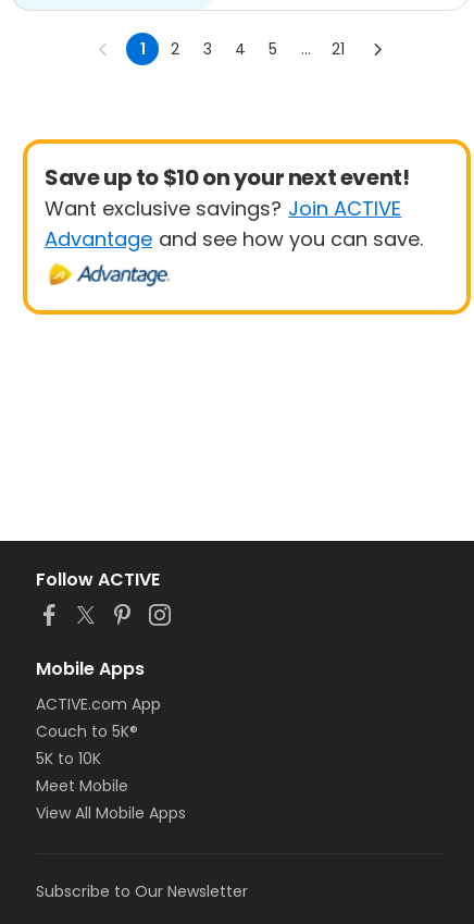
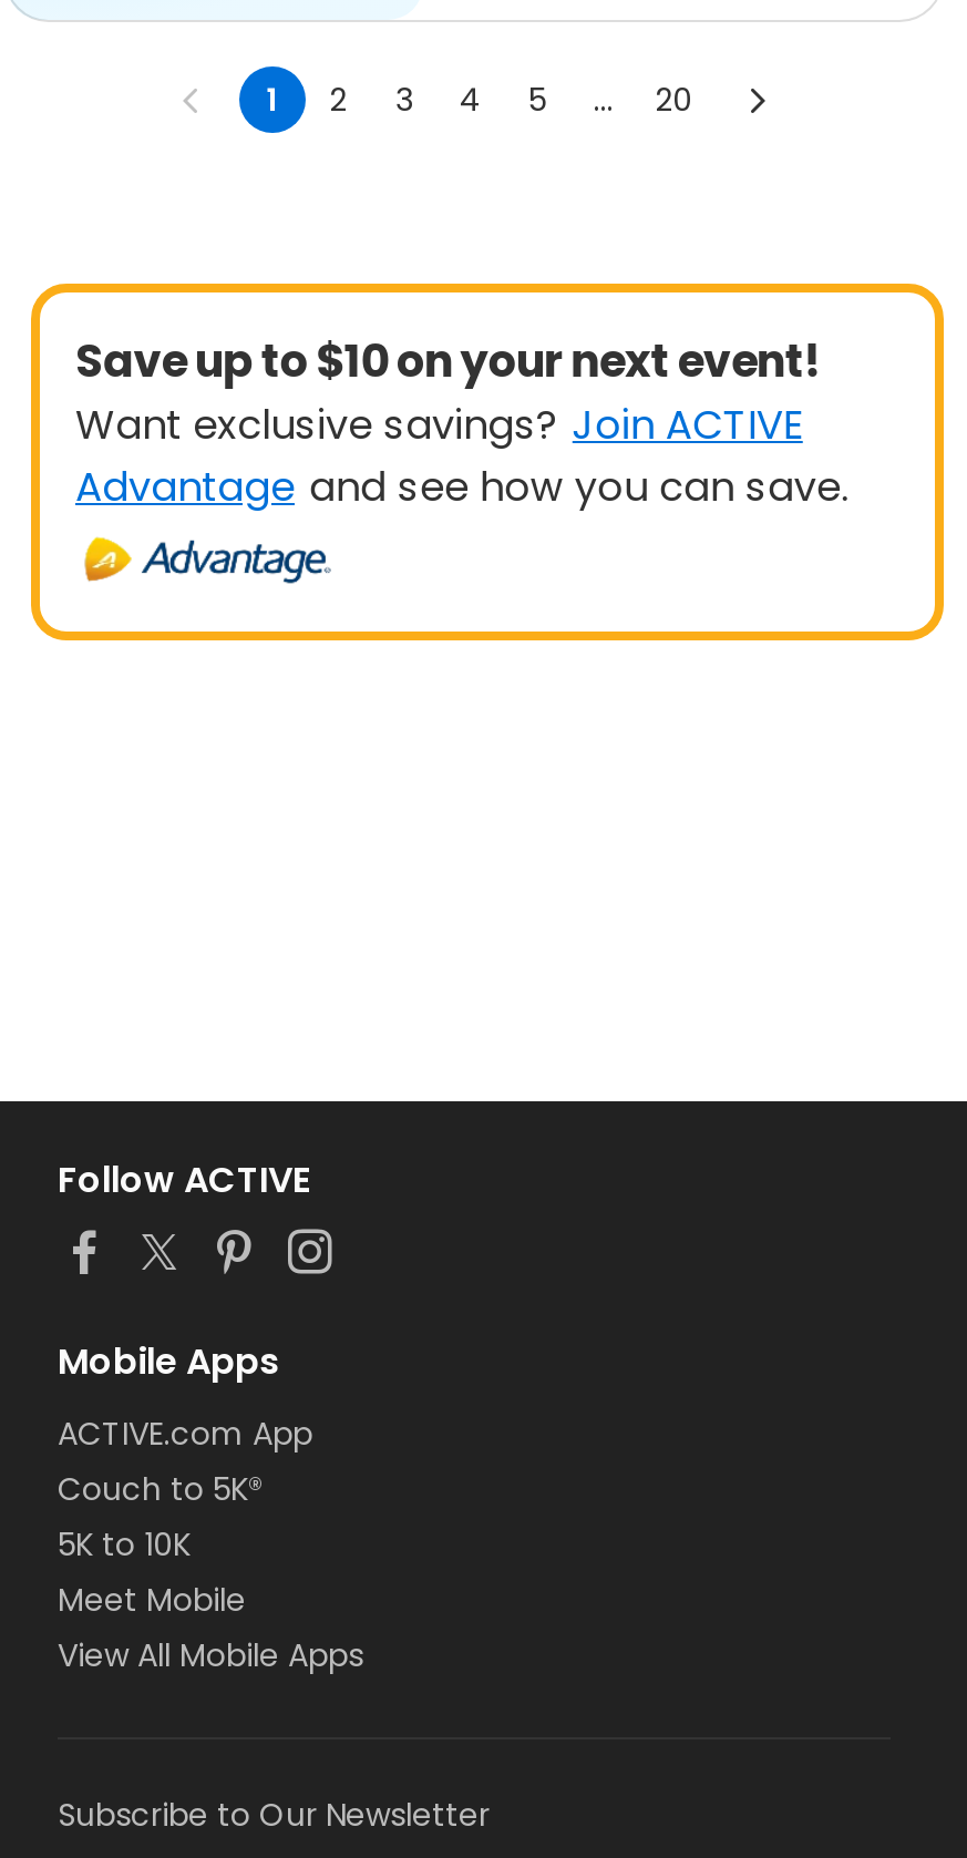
[332,38,345,60] 21 -> [655,78,692,122] 20

